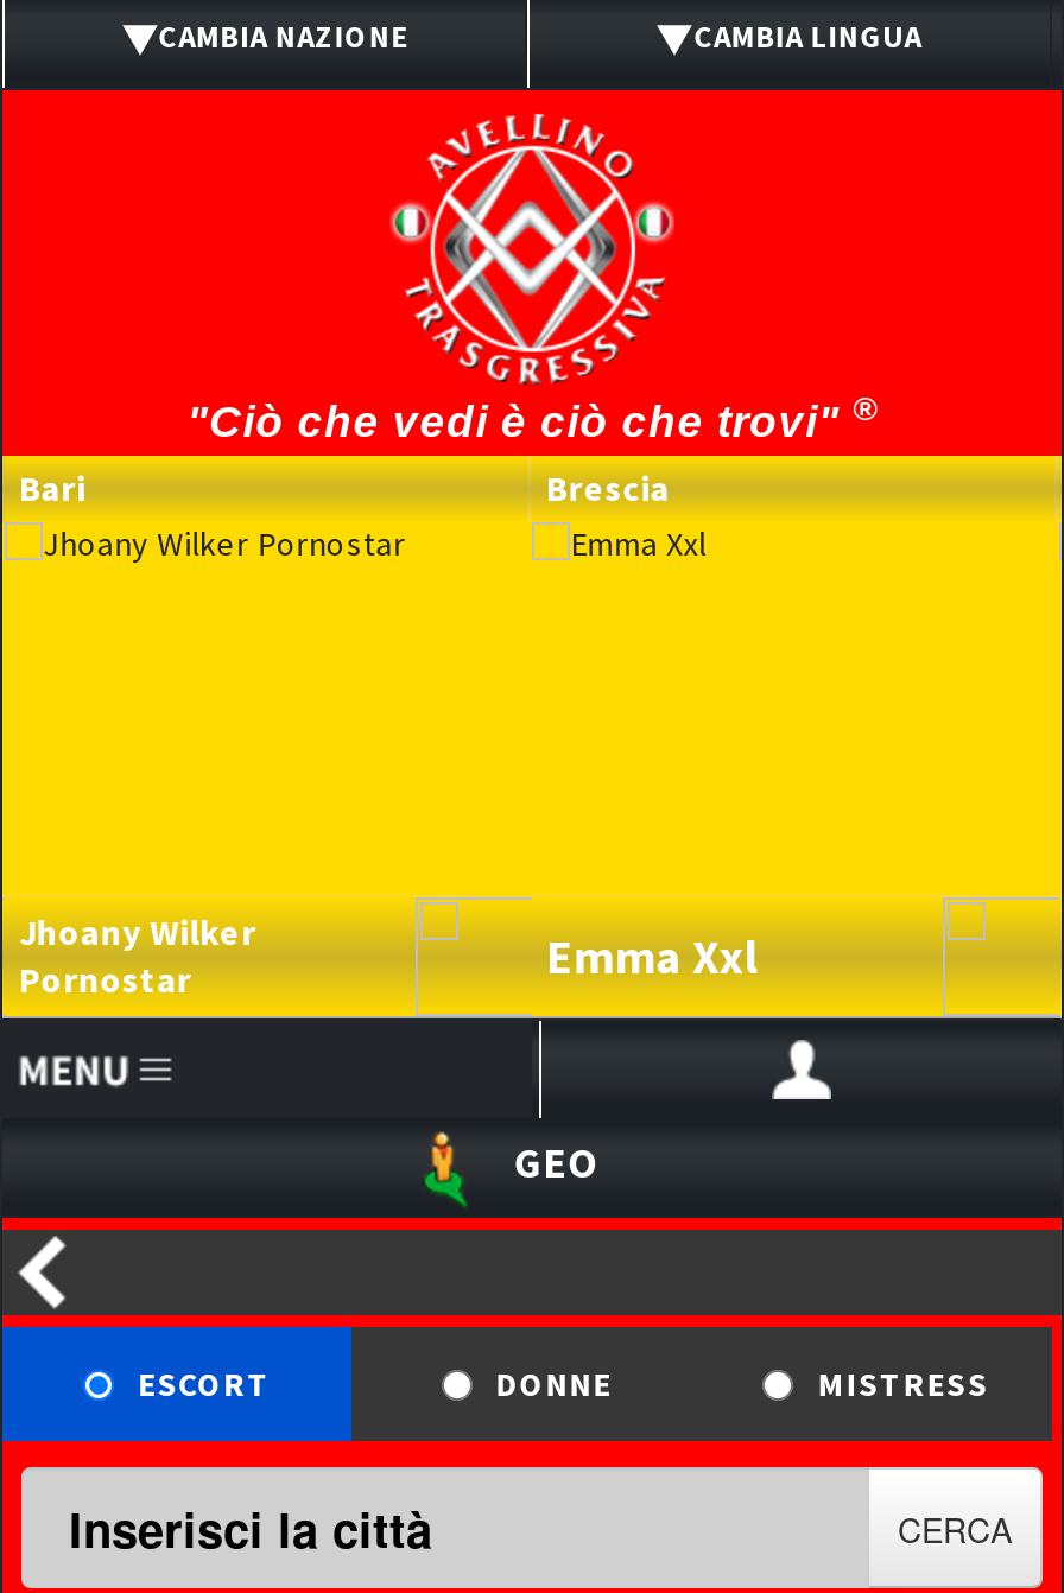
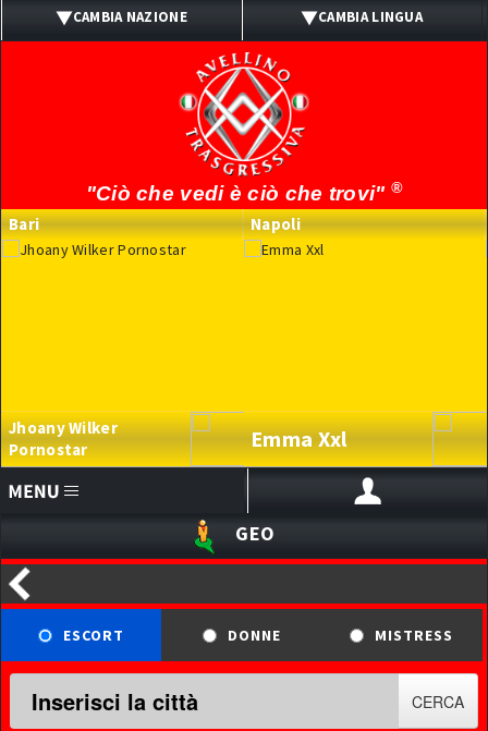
[546,465,670,510] Brescia -> [251,214,300,234] Napoli

